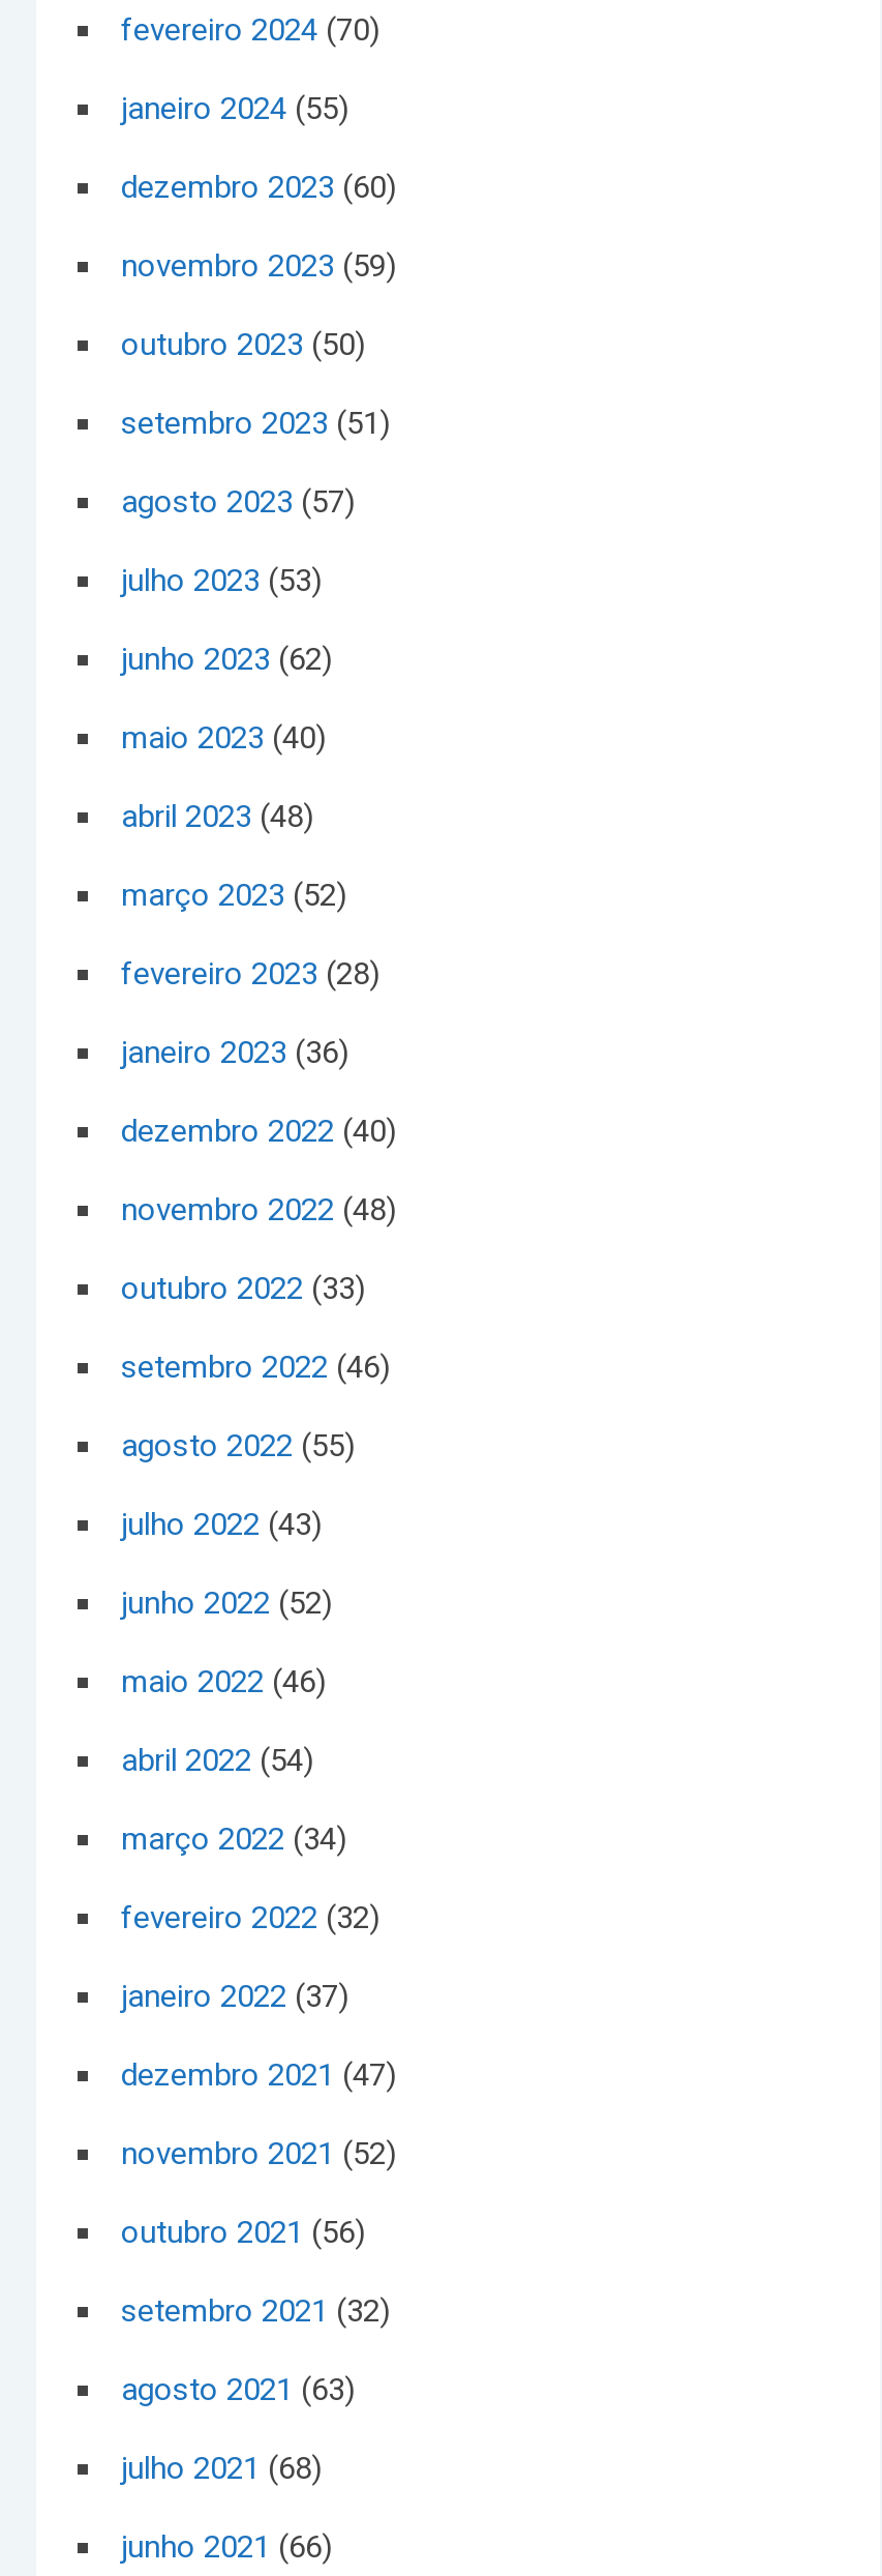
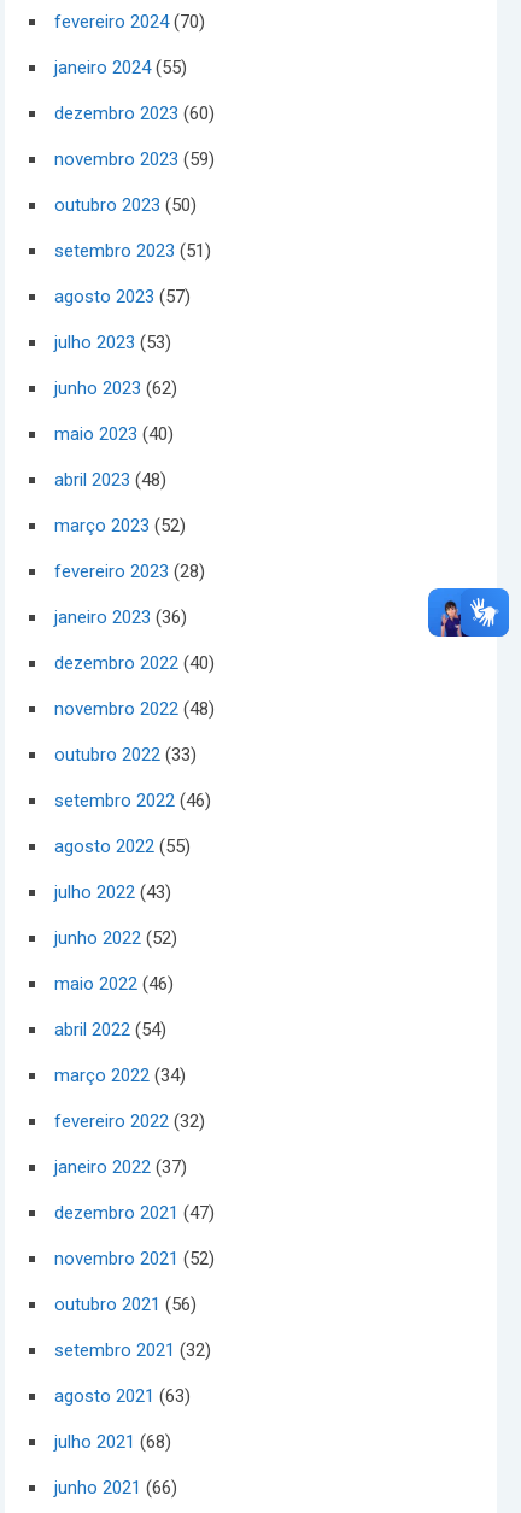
none -> [427,587,510,639] [image]

